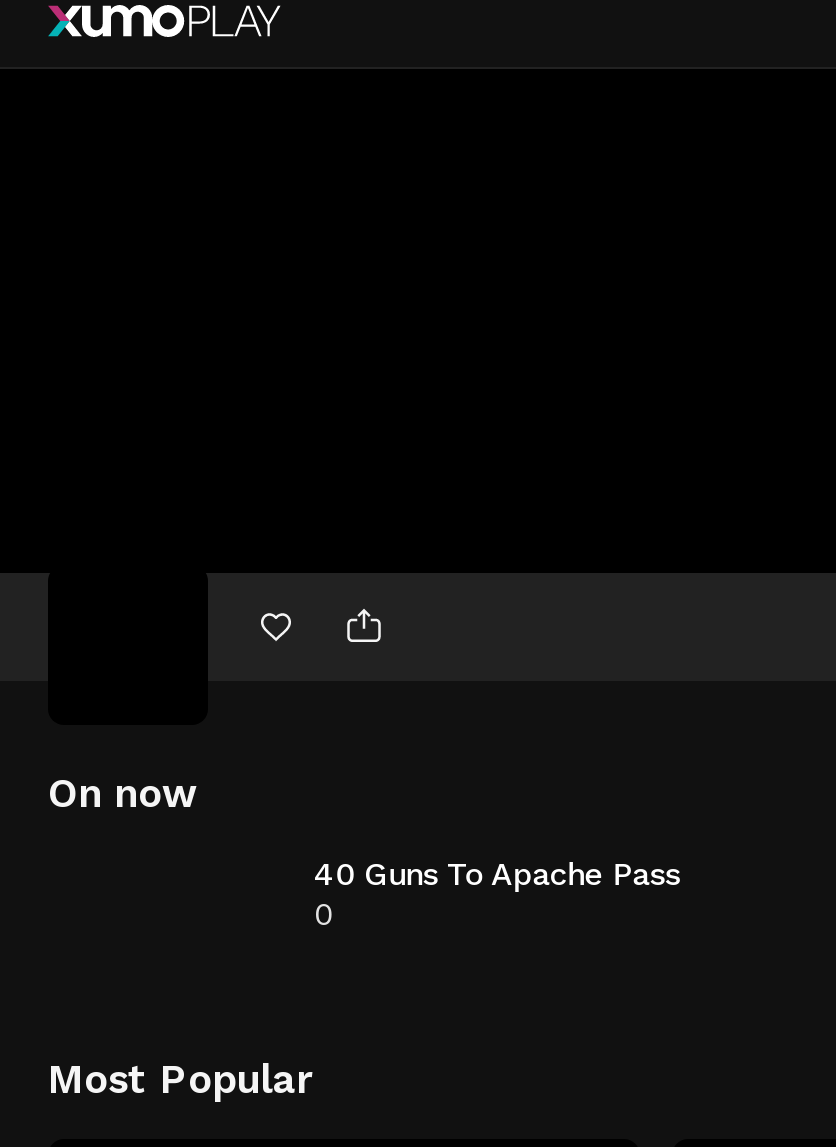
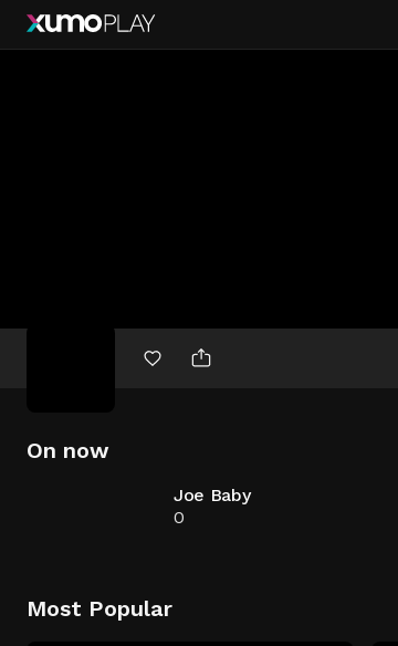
[314,855,680,893] 40 Guns To Apache Pass -> [174,485,250,506] Joe Baby

